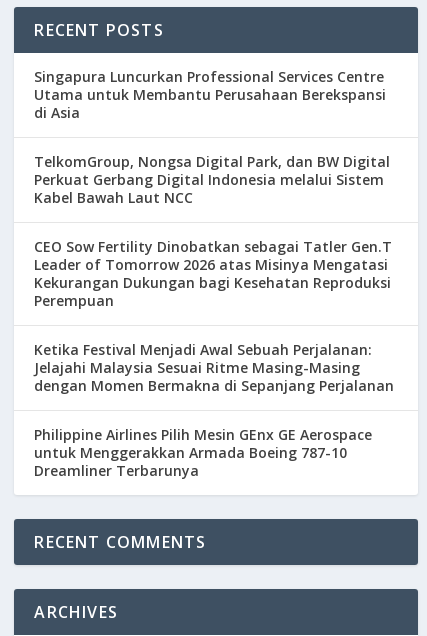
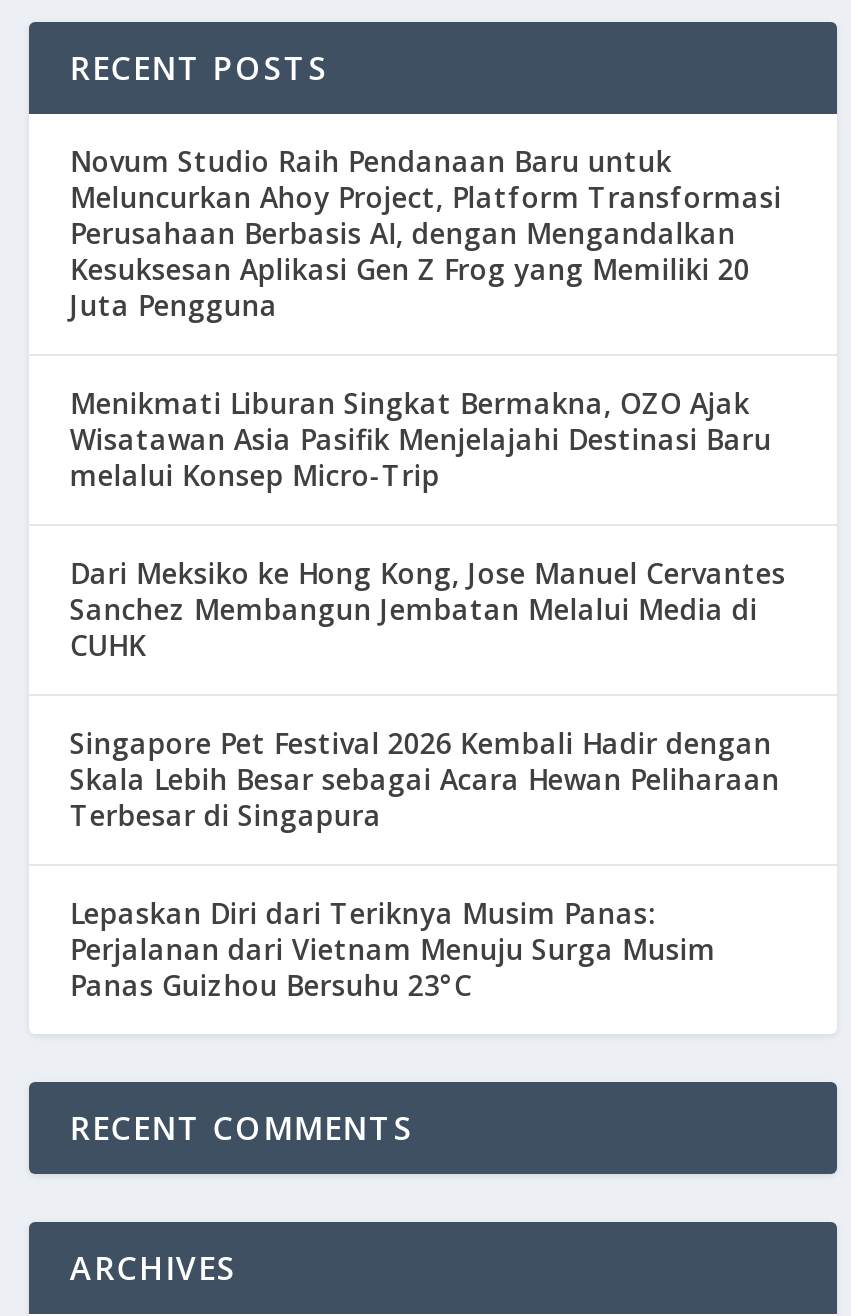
[34,67,386,122] Singapura Luncurkan Professional Services Centre | Utama untuk Membantu Perusahaan Berekspansi | di Asia -> [70,142,782,324] Novum Studio Raih Pendanaan Baru untuk | Meluncurkan Ahoy Project, Platform Transformasi | Perusahaan Berbasis AI, dengan Mengandalkan | Kesuksesan Aplikasi Gen Z Frog yang Memiliki 20 | Juta Pengguna
[34,152,390,207] TelkomGroup, Nongsa Digital Park, dan BW Digital | Perkuat Gerbang Digital Indonesia melalui Sistem | Kabel Bawah Laut NCC -> [70,384,772,494] Menikmati Liburan Singkat Bermakna, OZO Ajak | Wisatawan Asia Pasifik Menjelajahi Destinasi Baru | melalui Konsep Micro-Trip
[34,237,392,310] CEO Sow Fertility Dinobatkan sebagai Tatler Gen.T | Leader of Tomorrow 2026 atas Misinya Mengatasi | Kekurangan Dukungan bagi Kesehatan Reproduksi | Perempuan -> [70,554,786,664] Dari Meksiko ke Hong Kong, Jose Manuel Cervantes | Sanchez Membangun Jembatan Melalui Media di | CUHK
[34,340,394,395] Ketika Festival Menjadi Awal Sebuah Perjalanan: | Jelajahi Malaysia Sesuai Ritme Masing-Masing | dengan Momen Bermakna di Sepanjang Perjalanan -> [70,724,780,834] Singapore Pet Festival 2026 Kembali Hadir dengan | Skala Lebih Besar sebagai Acara Hewan Peliharaan | Terbesar di Singapura
[34,425,372,480] Philippine Airlines Pilih Mesin GEnx GE Aerospace | untuk Menggerakkan Armada Boeing 787-10 | Dreamliner Terbarunya -> [70,894,716,1004] Lepaskan Diri dari Teriknya Musim Panas: | Perjalanan dari Vietnam Menuju Surga Musim | Panas Guizhou Bersuhu 23°C

